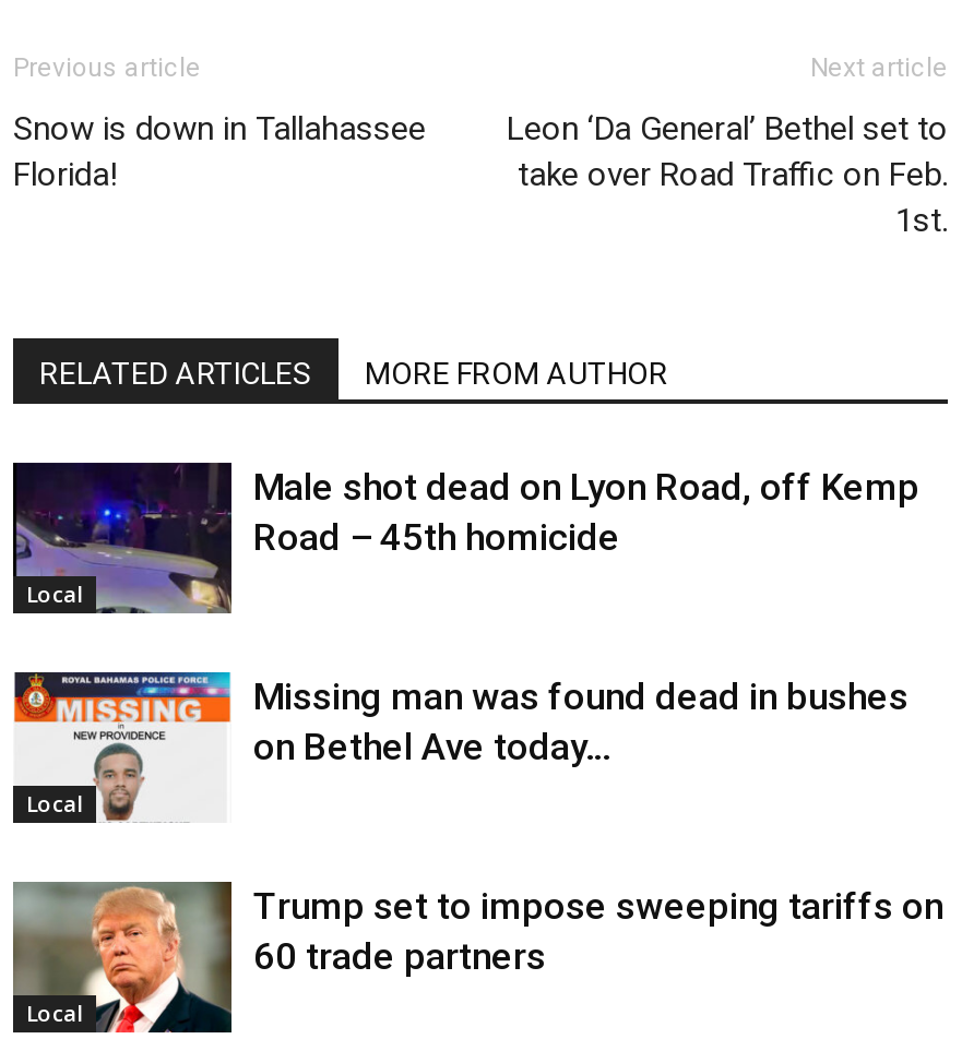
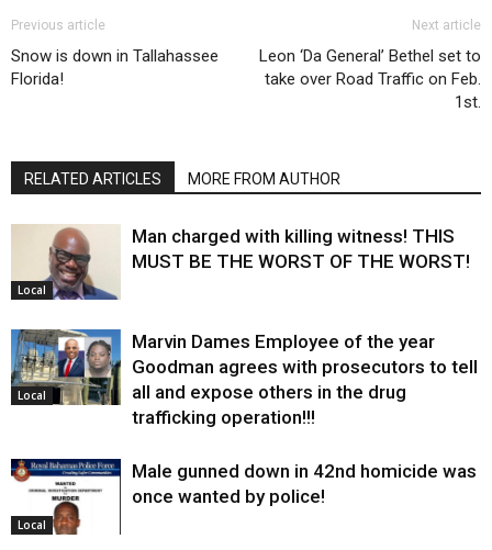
[11,461,919,616] [image] | Male shot dead on Lyon Road, off Kemp | Road – 45th homicide -> [11,224,470,301] [image] | Man charged with killing witness! THIS | MUST BE THE WORST OF THE WORST!
[11,670,908,821] [image] | Missing man was found dead in bushes | on Bethel Ave today… -> [10,328,478,428] [image] | Marvin Dames Employee of the year | Goodman agrees with prosecutors to tell | all and expose others in the drug | trafficking operation!!!
[11,880,943,1035] [image] | Trump set to impose sweeping tariffs on | 60 trade partners -> [11,458,477,536] [image] | Male gunned down in 42nd homicide was | once wanted by police!

